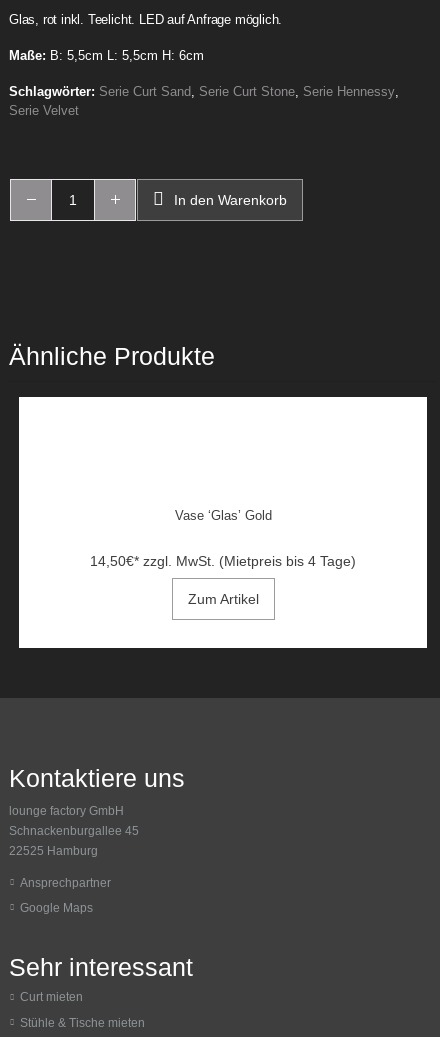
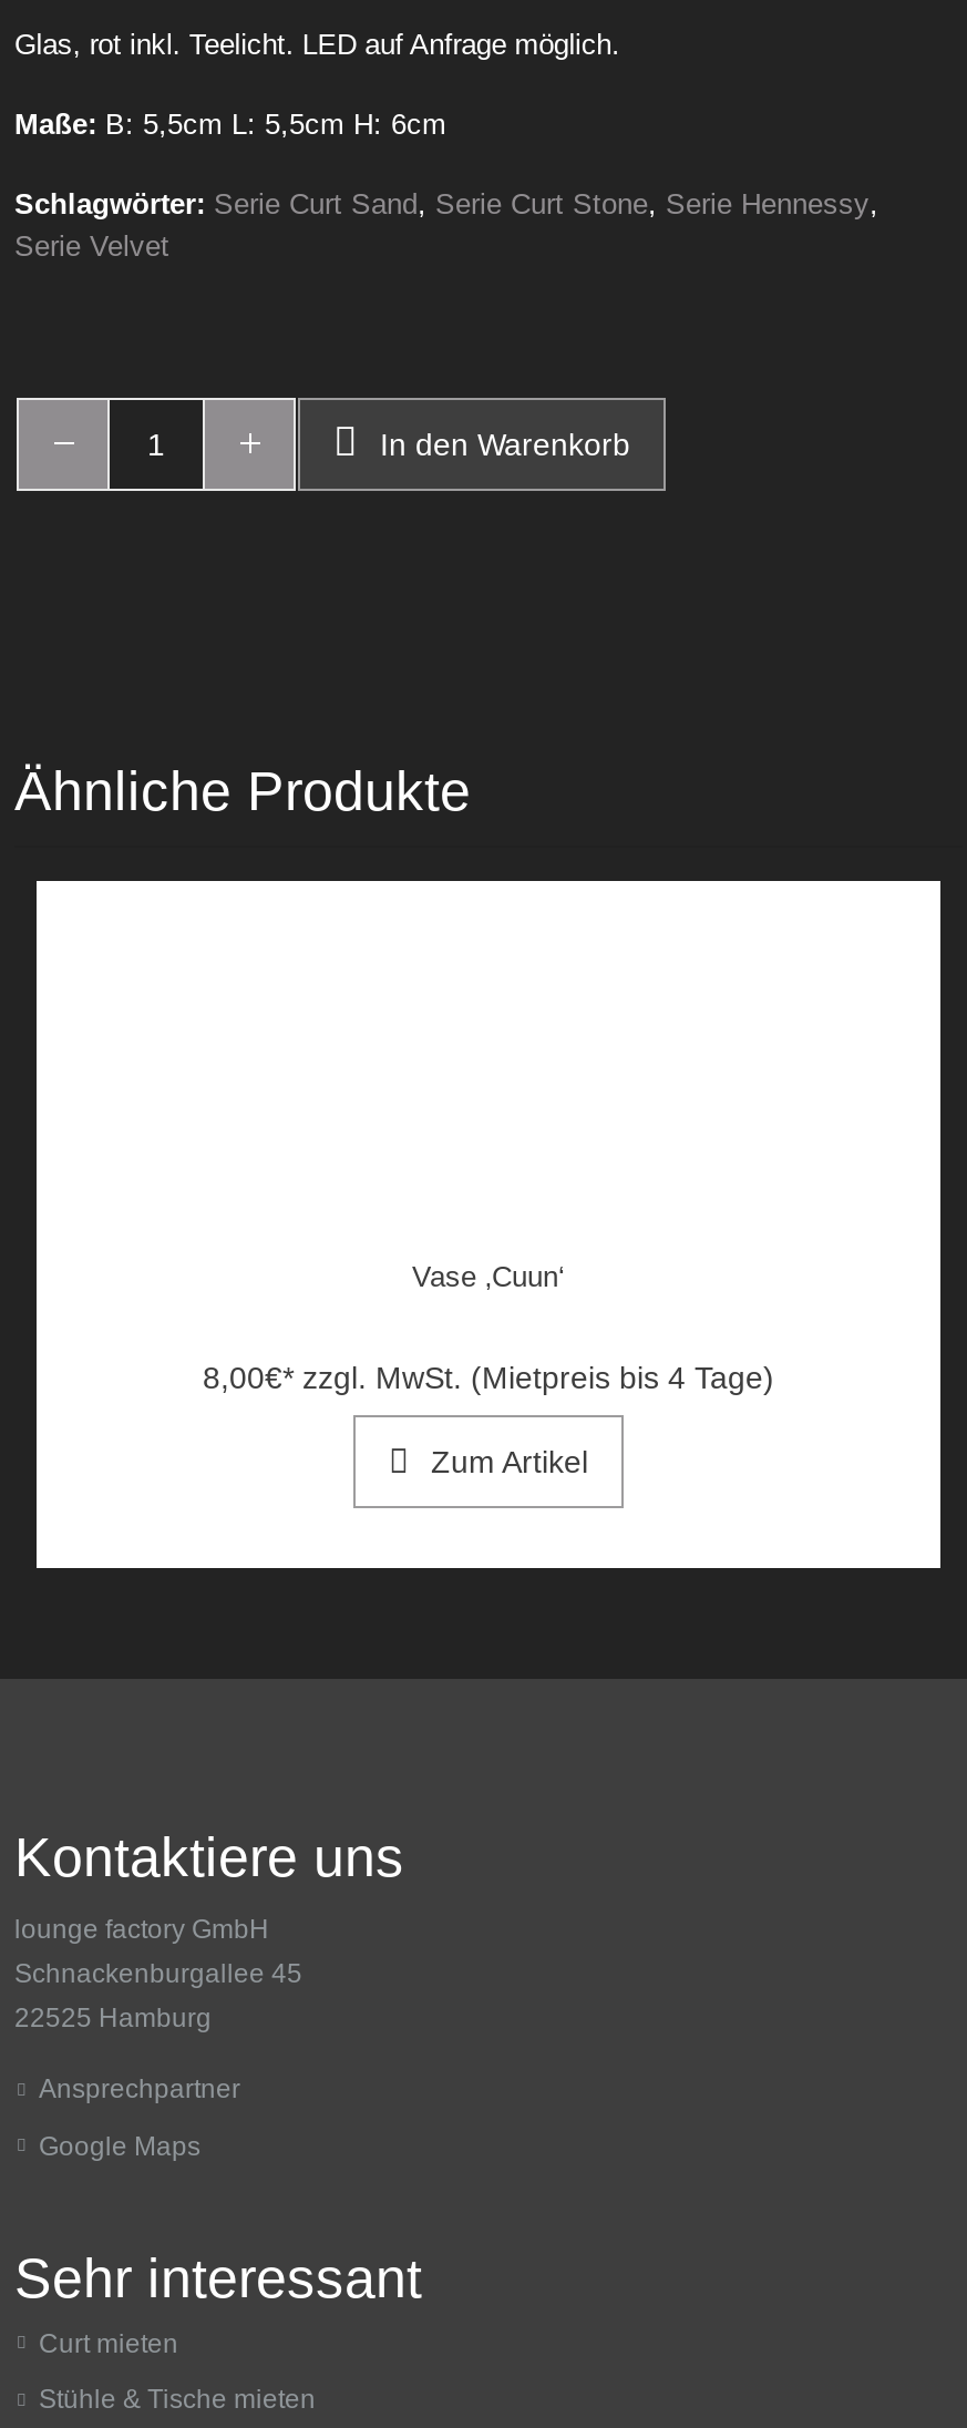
[174,508,271,523] Vase ‘Glas’ Gold -> [412,1258,565,1292] Vase ‚Cuun‘
[90,553,356,569] 14,50€* zzgl. MwSt. (Mietpreis bis 4 Tage) -> [203,1358,774,1394] 8,00€* zzgl. MwSt. (Mietpreis bis 4 Tage)

